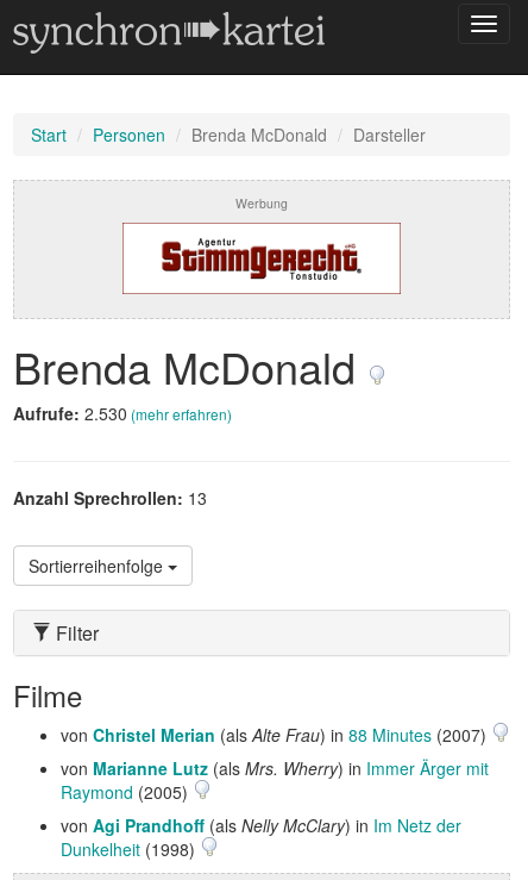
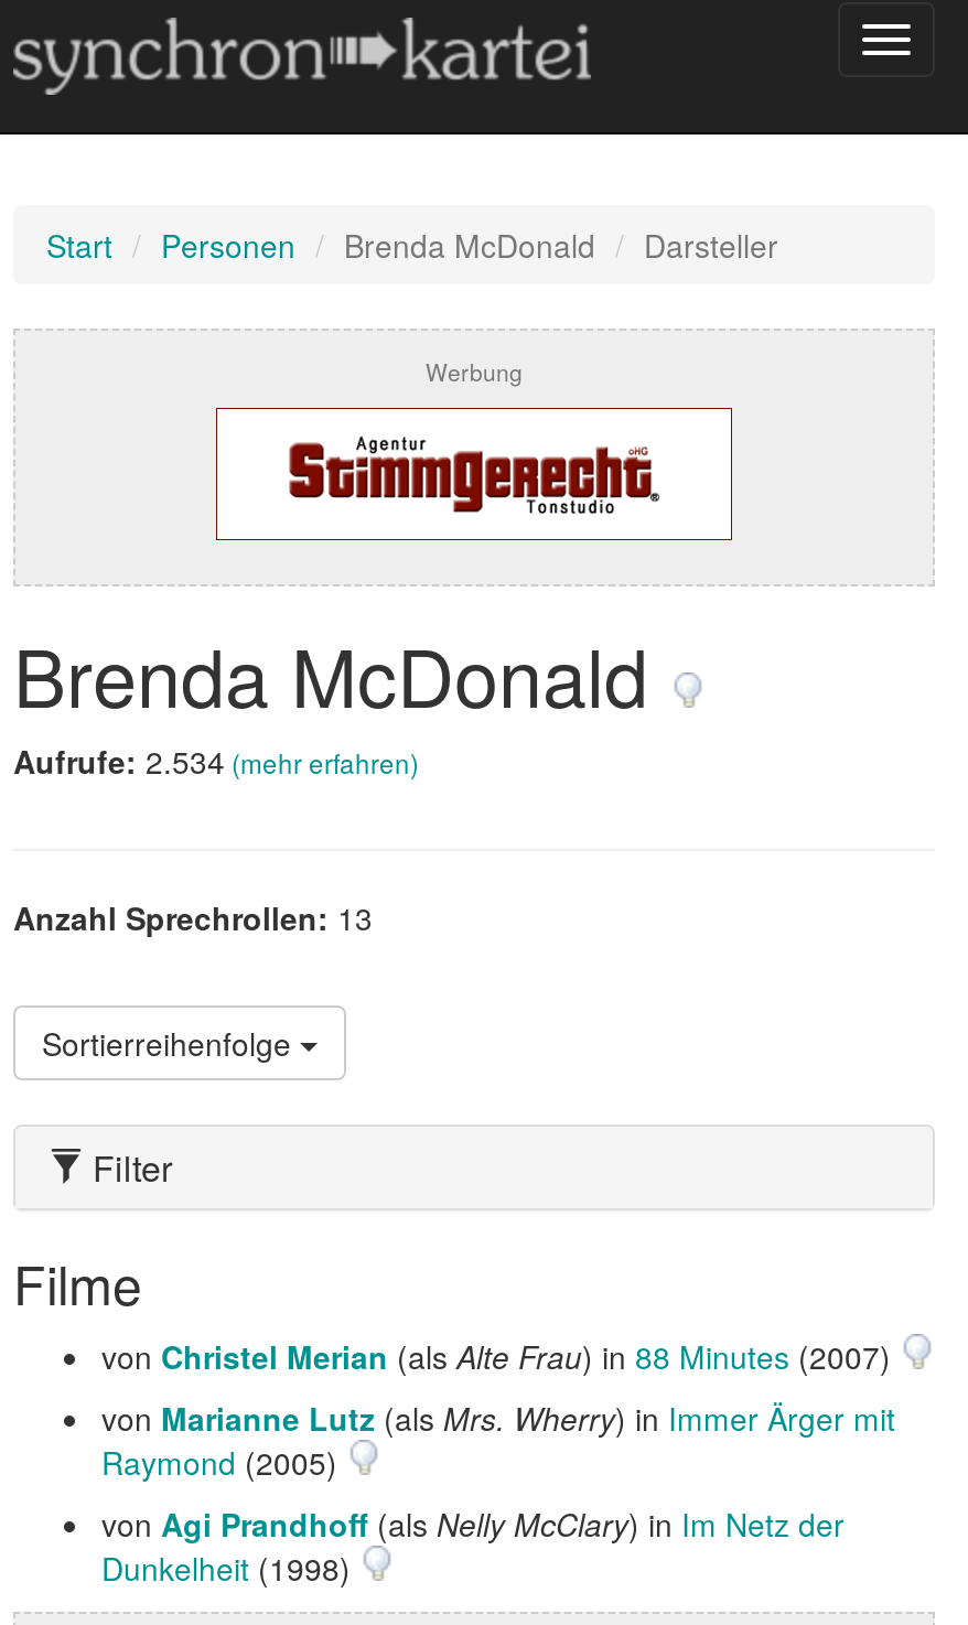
[13,401,232,425] Aufrufe: 2.530 (mehr erfahren) -> [13,739,419,783] Aufrufe: 2.534 (mehr erfahren)

